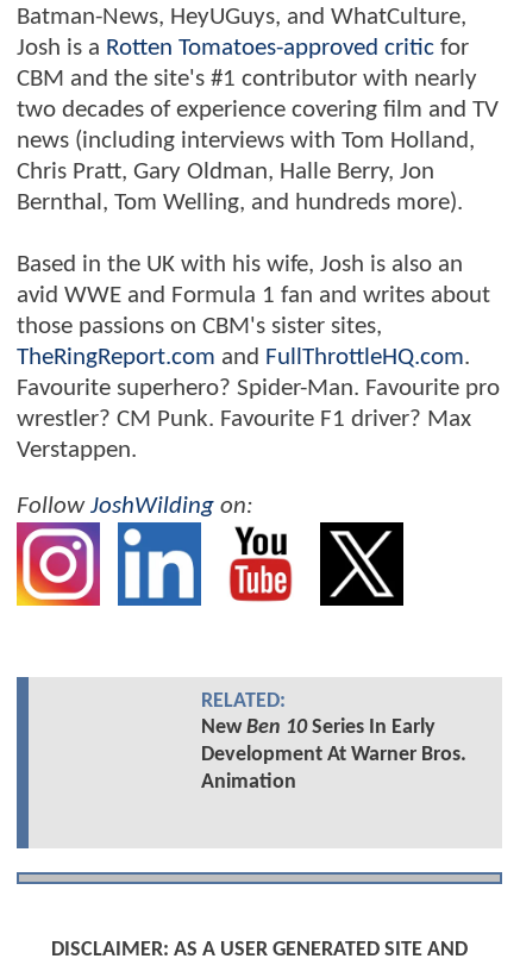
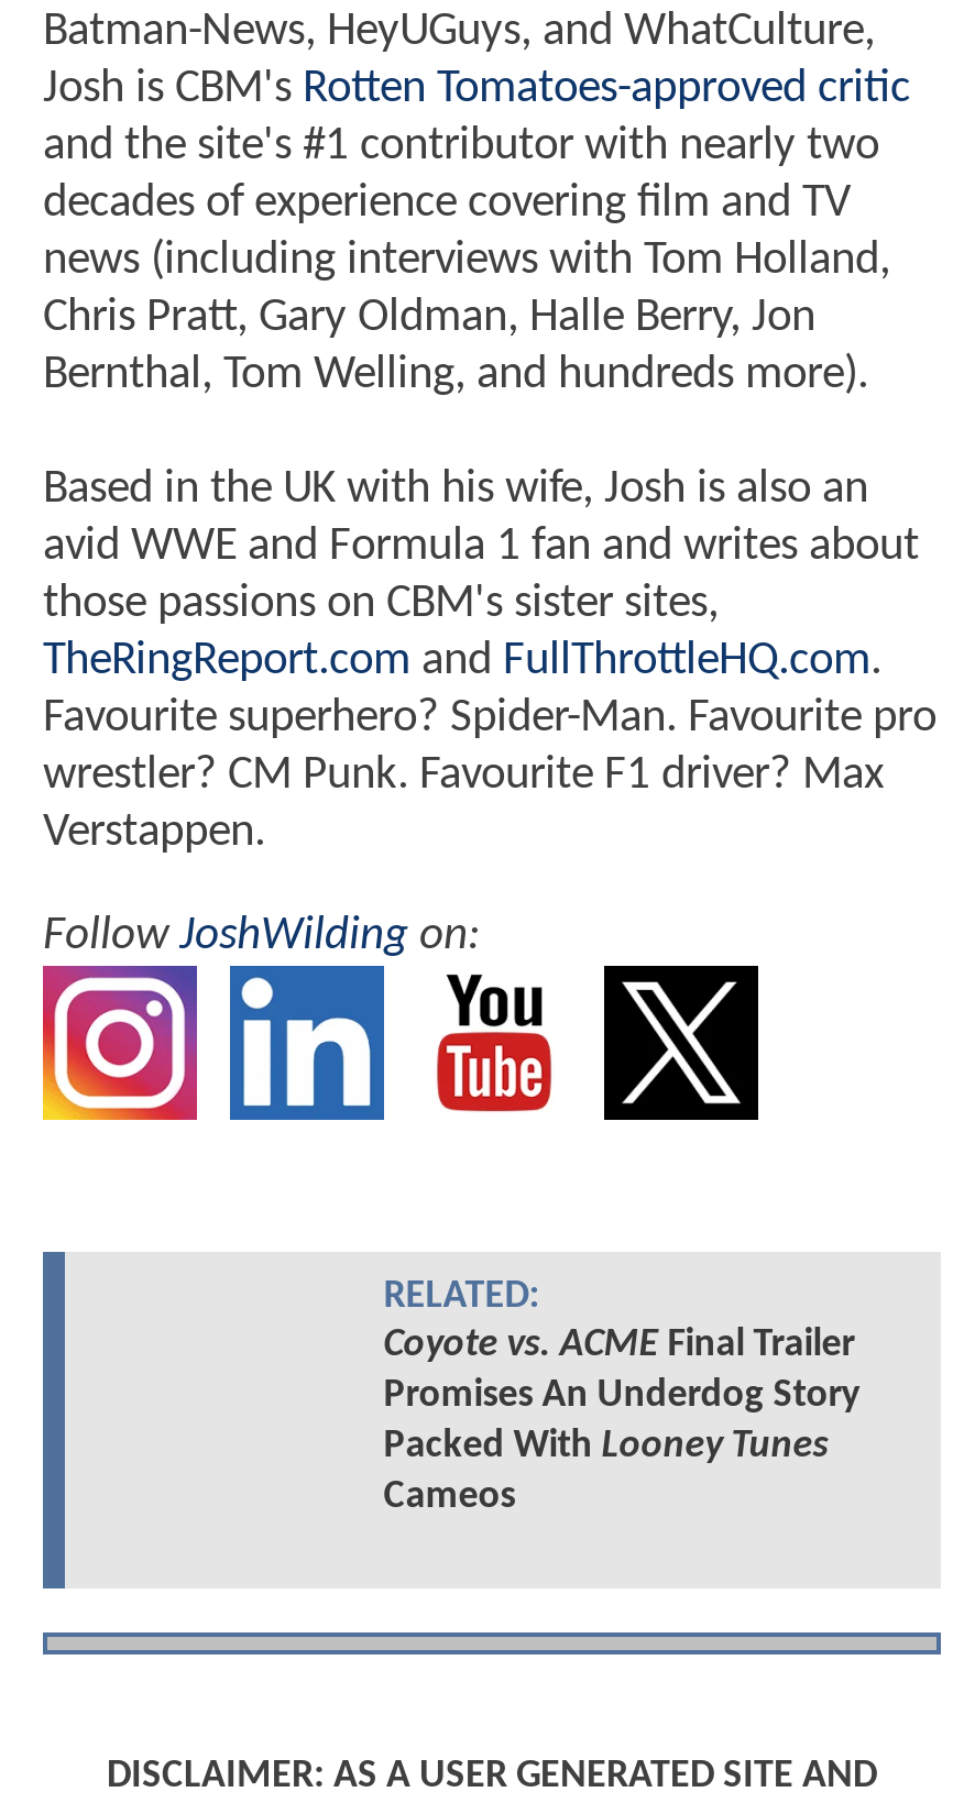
[17,36,499,123] Josh is a Rotten Tomatoes-approved critic for | CBM and the site's #1 contributor with nearly | two decades of experience covering film and TV -> [43,66,910,227] Josh is CBM's Rotten Tomatoes-approved critic | and the site's #1 contributor with nearly two | decades of experience covering film and TV
[201,716,466,793] New Ben 10 Series In Early | Development At Warner Bros. | Animation -> [383,1324,861,1517] Coyote vs. ACME Final Trailer | Promises An Underdog Story | Packed With Looney Tunes | Cameos

